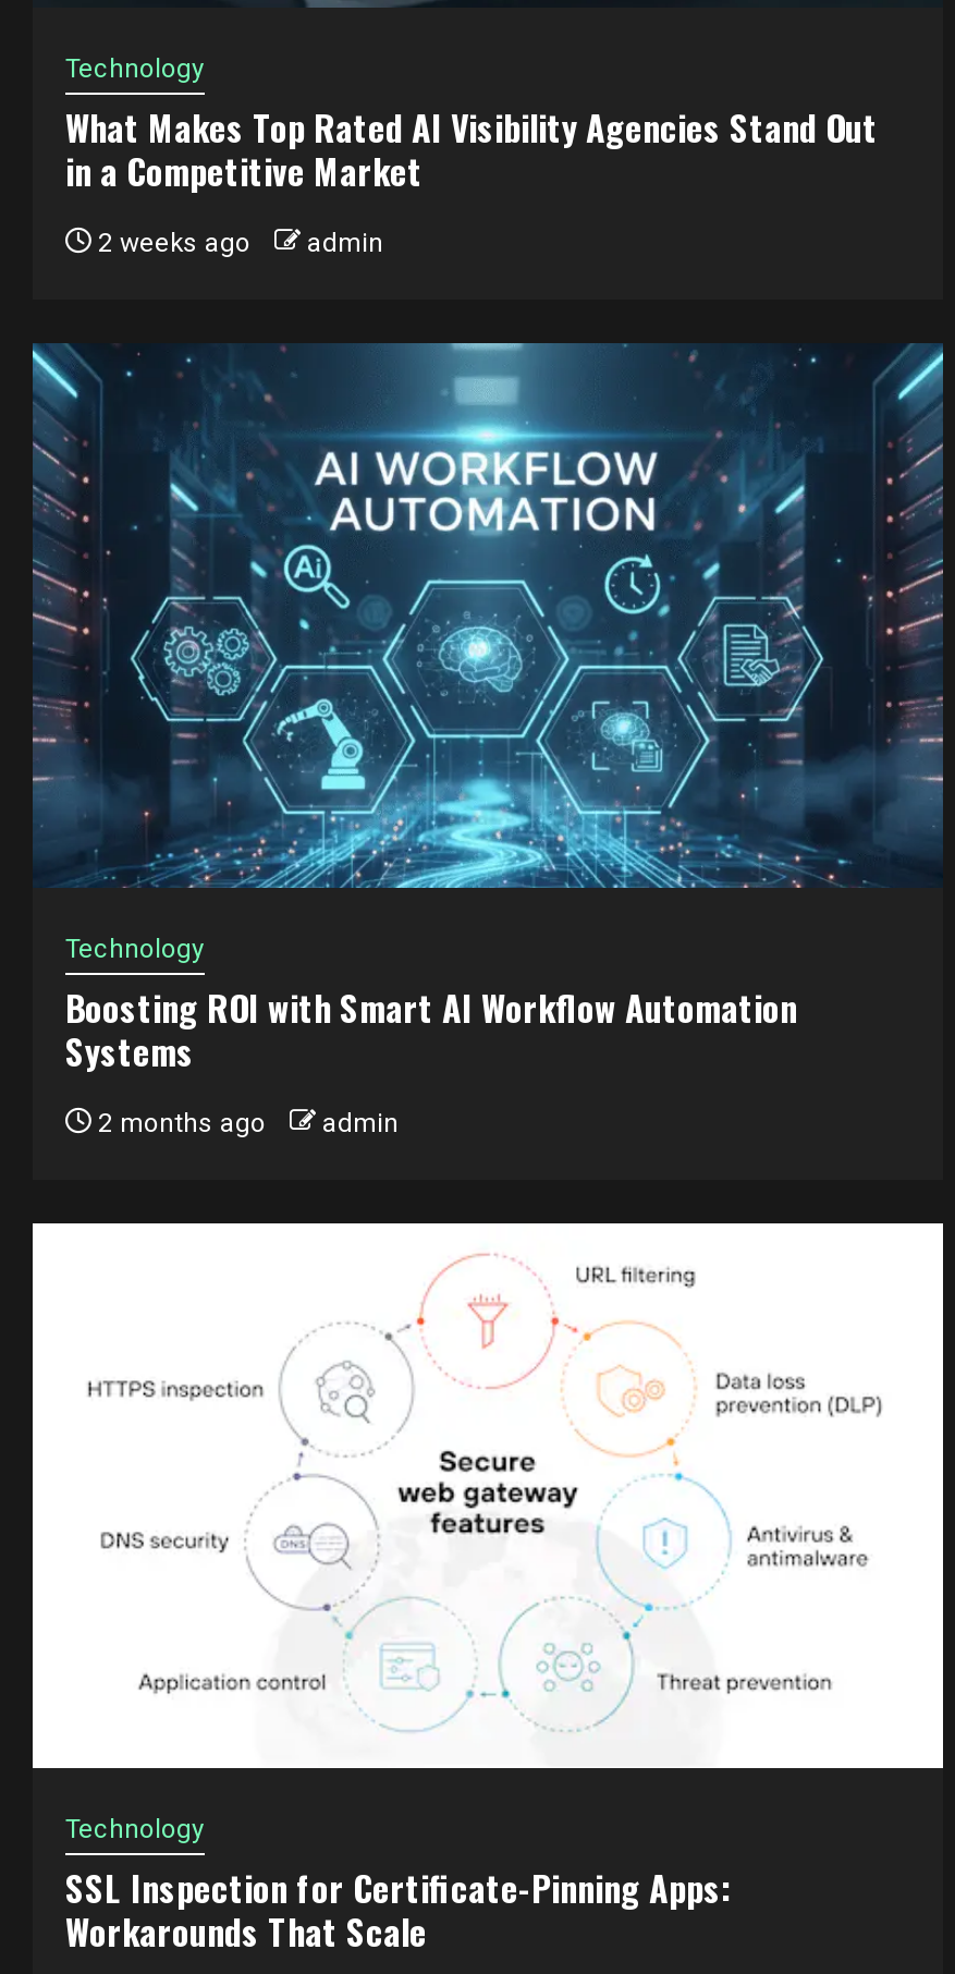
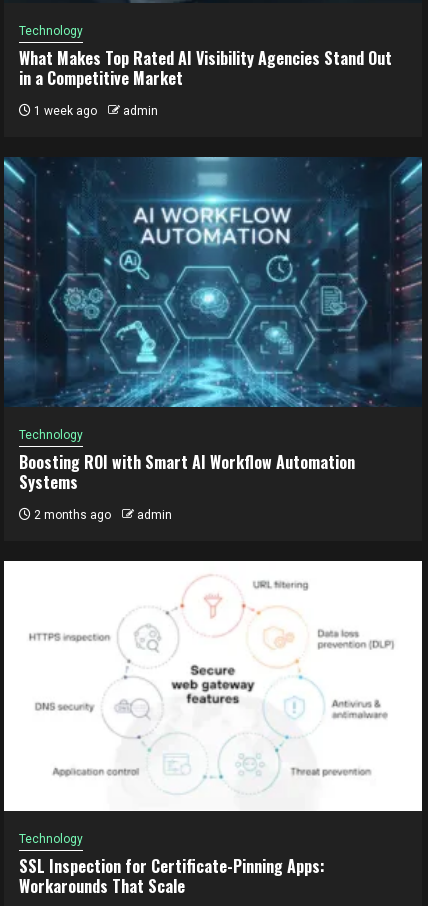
[91,227,383,258] 2 weeks ago admin -> [31,104,158,118] 1 week ago admin

